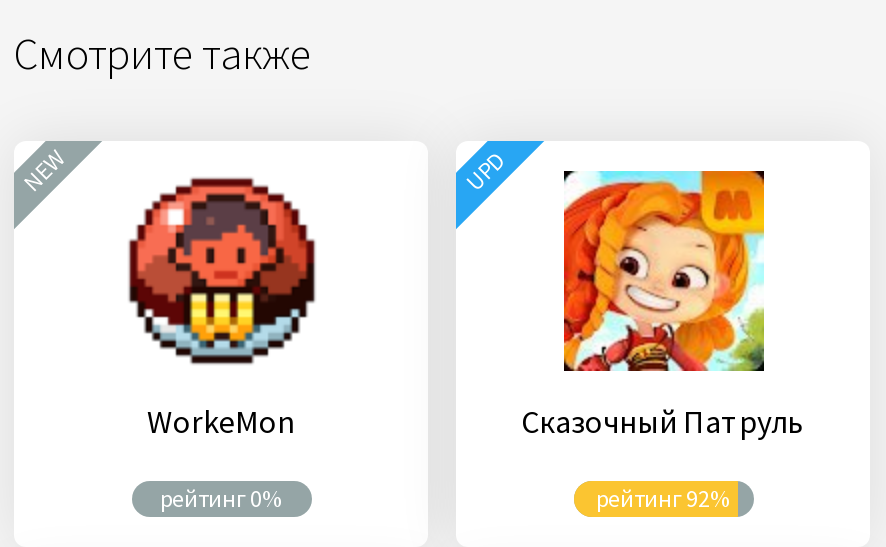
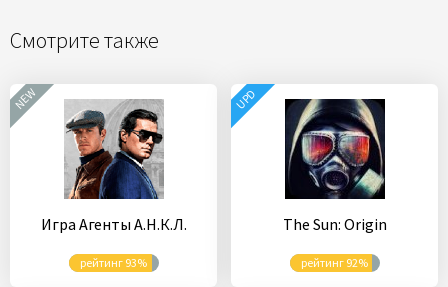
[124,173,322,441] [image] | WorkeMon -> [40,99,186,234] [image] | Игра Агенты А.Н.К.Л.
[521,169,805,441] [image] | Сказочный Патруль -> [282,98,386,234] [image] | The Sun: Origin
[160,483,282,513] рейтинг 0% -> [80,255,147,270] рейтинг 93%

